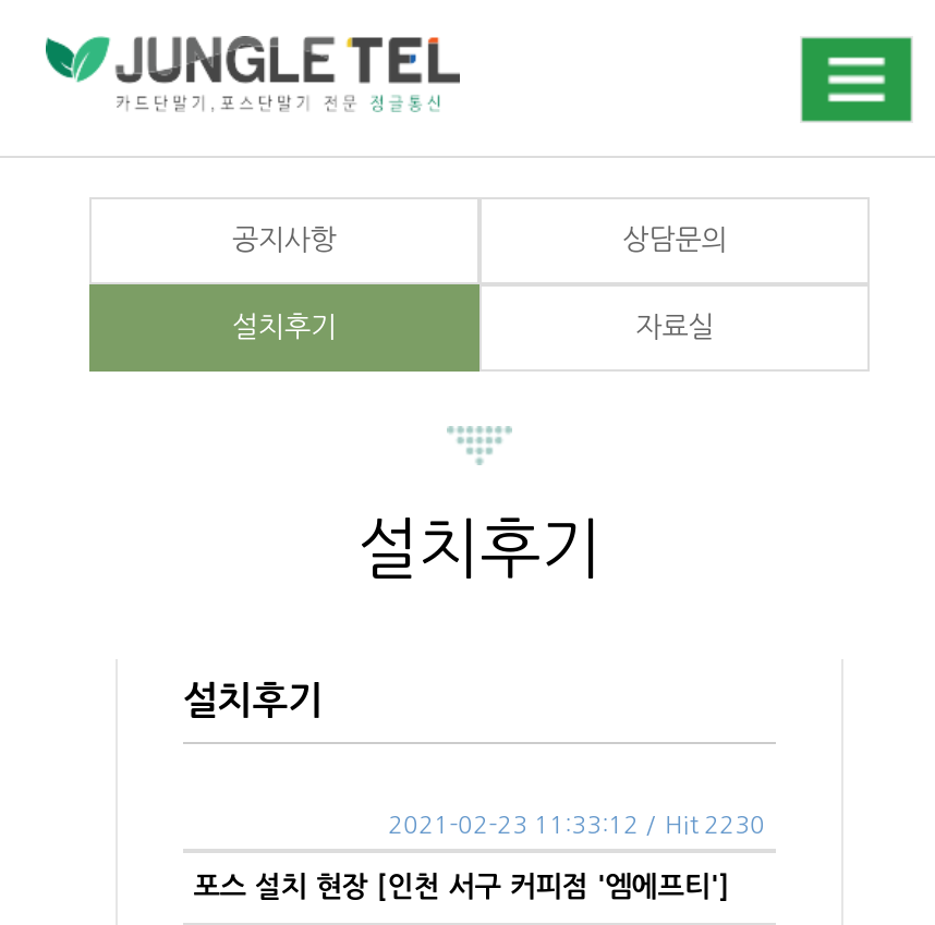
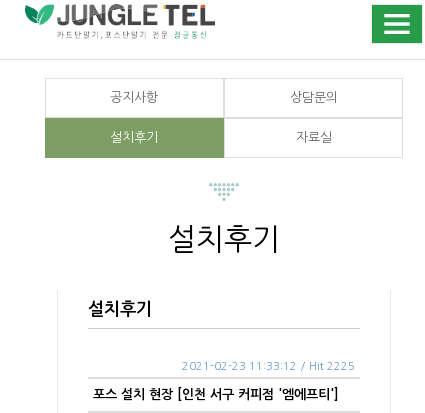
[389,814,766,838] 2021-02-23 11:33:12 / Hit 2230 -> [182,361,355,372] 2021-02-23 11:33:12 / Hit 2225

